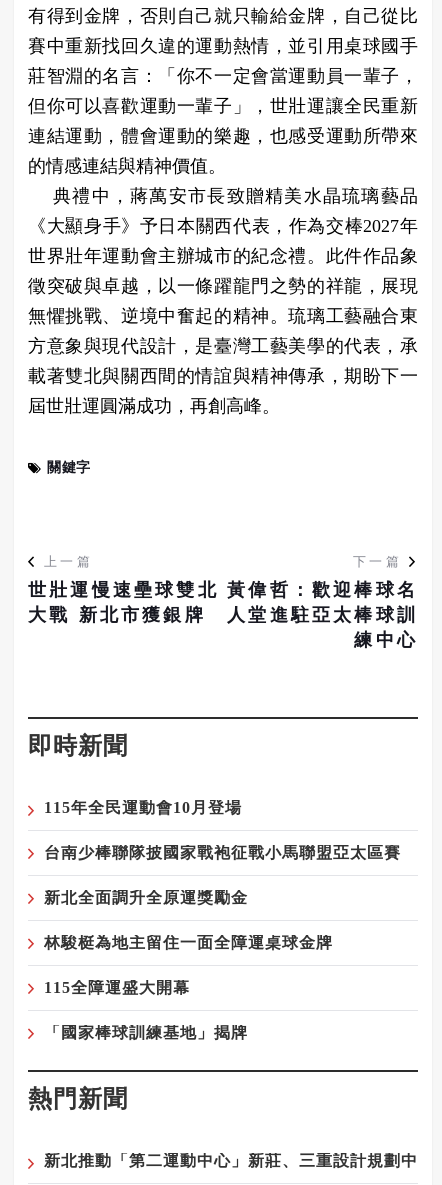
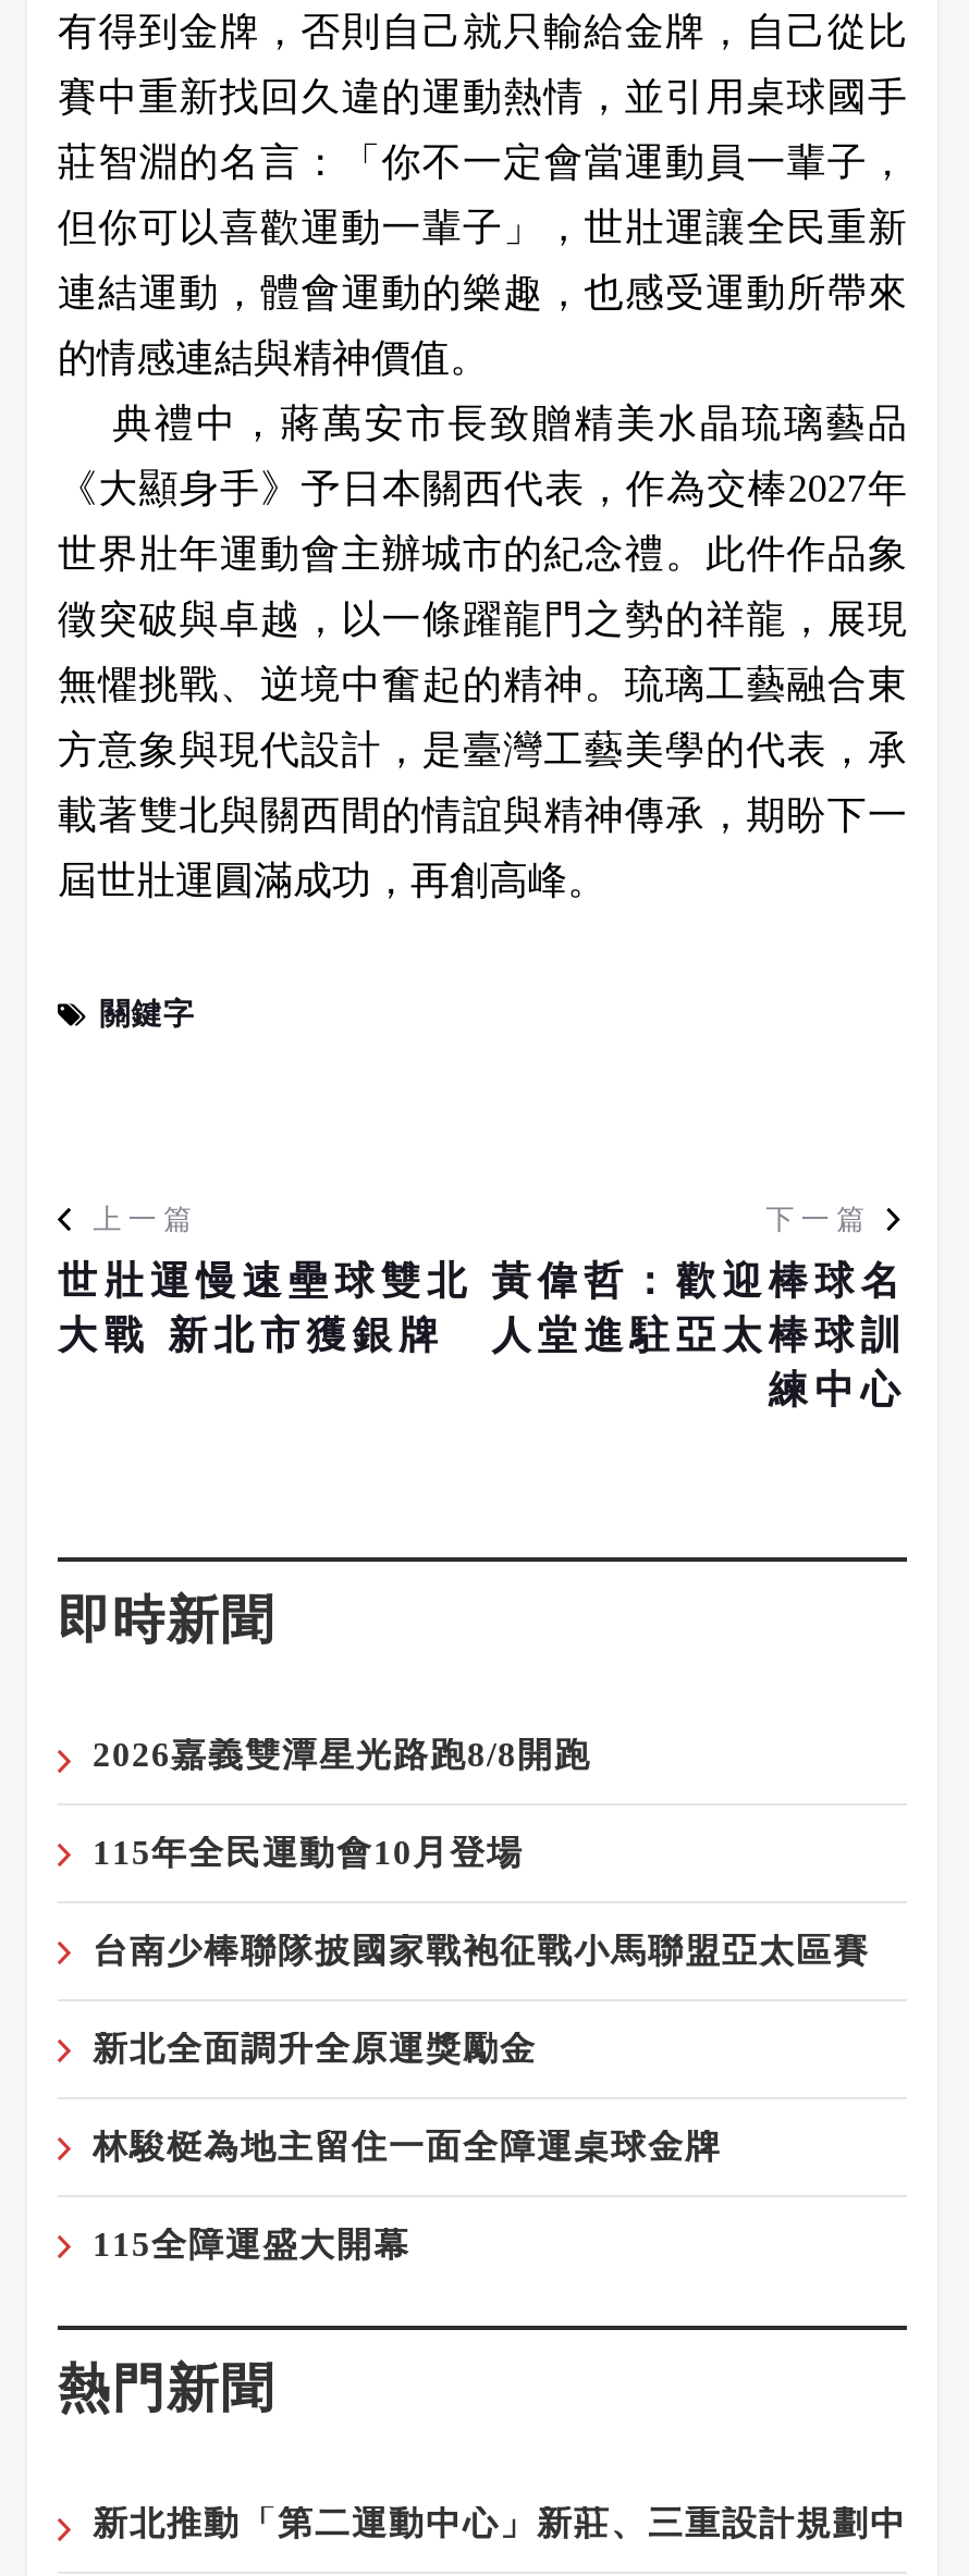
none -> [93,1736,591,1773] 2026嘉義雙潭星光路跑8/8開跑
moved [44,799,401,996] -> [93,1834,870,2262]: 115年全民運動會10月登場 | 台南少棒聯隊披國家戰袍征戰小馬聯盟亞太區賽 | 新北全面調升全原運獎勵金 | 林駿梃為地主留住一面全障運桌球金牌 | 115全障運盛大開幕
[44,1024,248,1041] 「國家棒球訓練基地」揭牌 -> none

